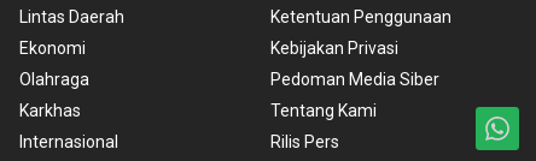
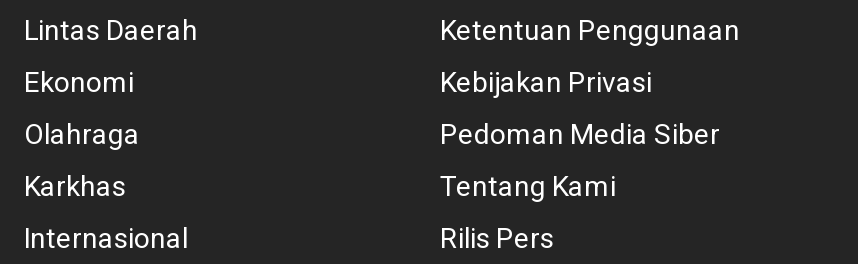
[474,106,520,151] [image] -> none

